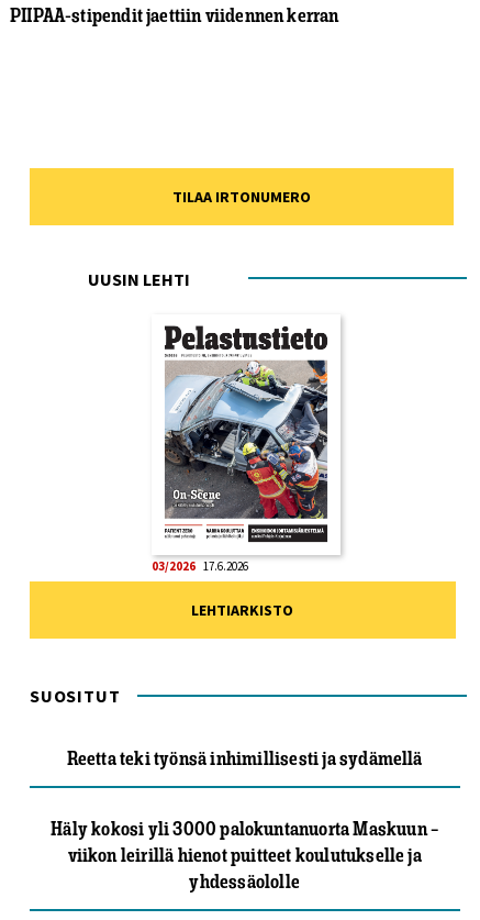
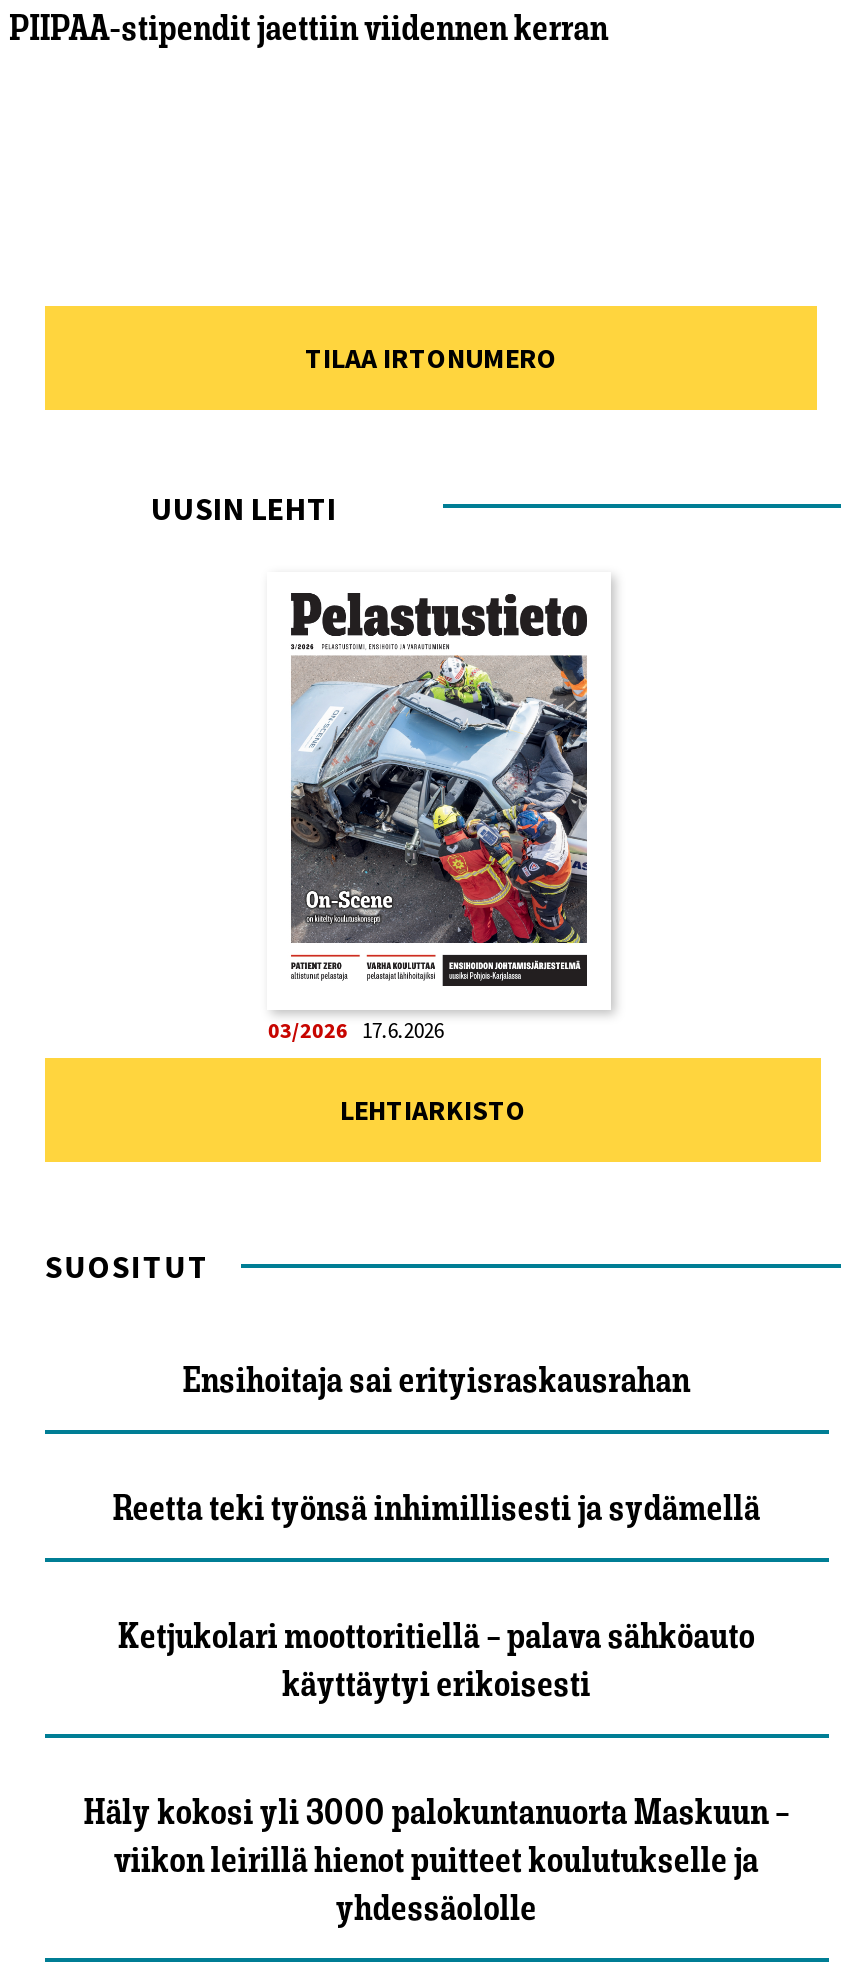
none -> [183,1358,690,1402] Ensihoitaja sai erityisraskausrahan
none -> [118,1615,755,1707] Ketjukolari moottoritiellä – palava sähköauto | käyttäytyi erikoisesti

